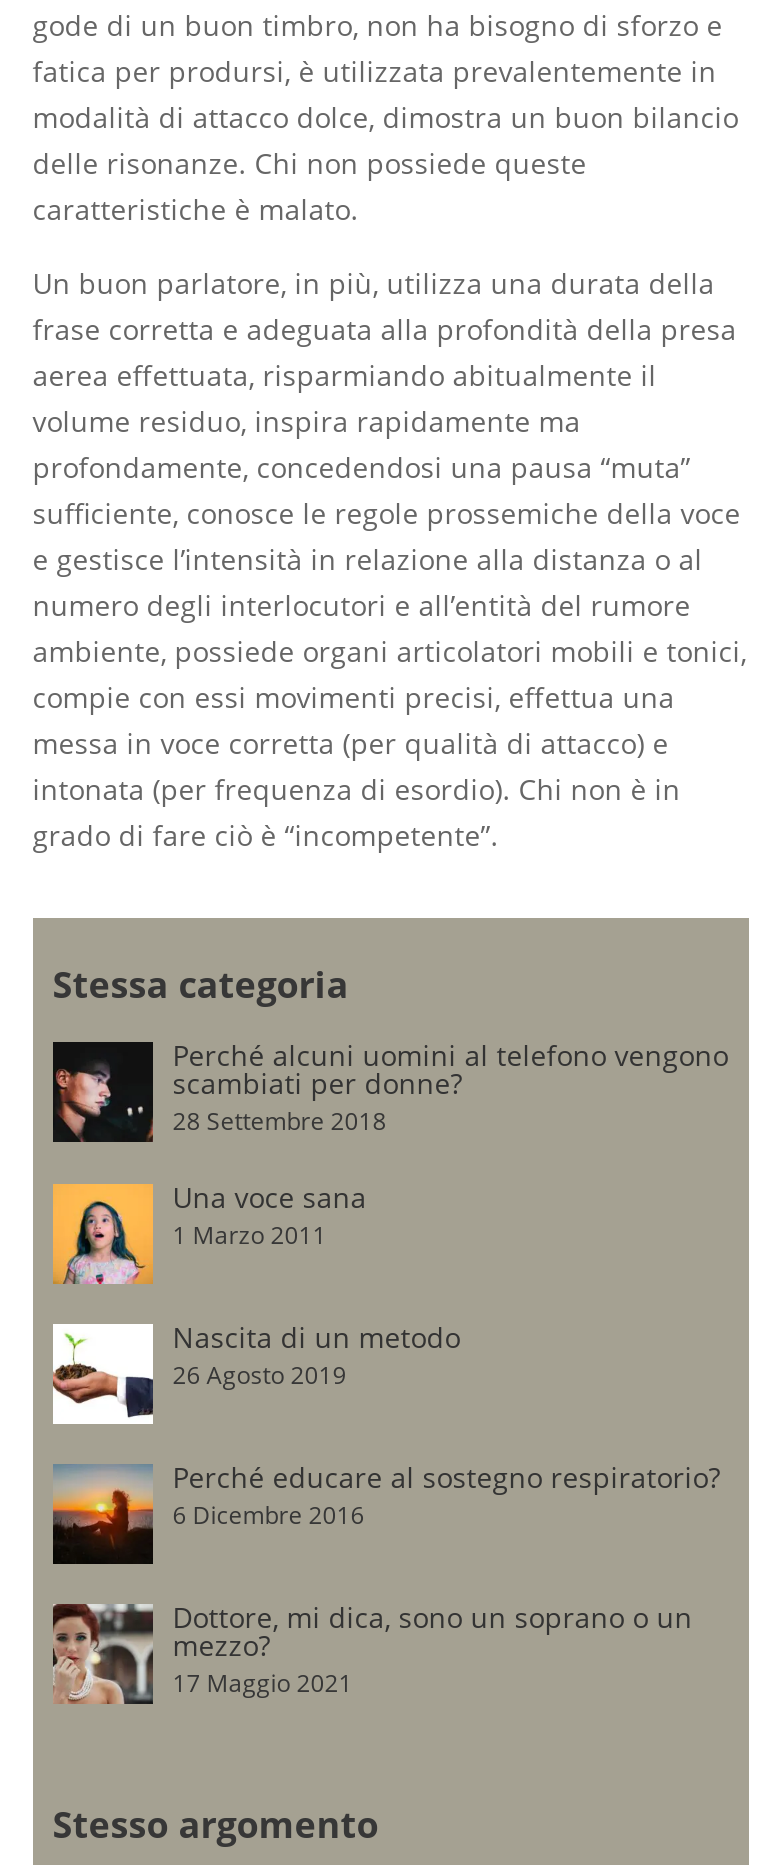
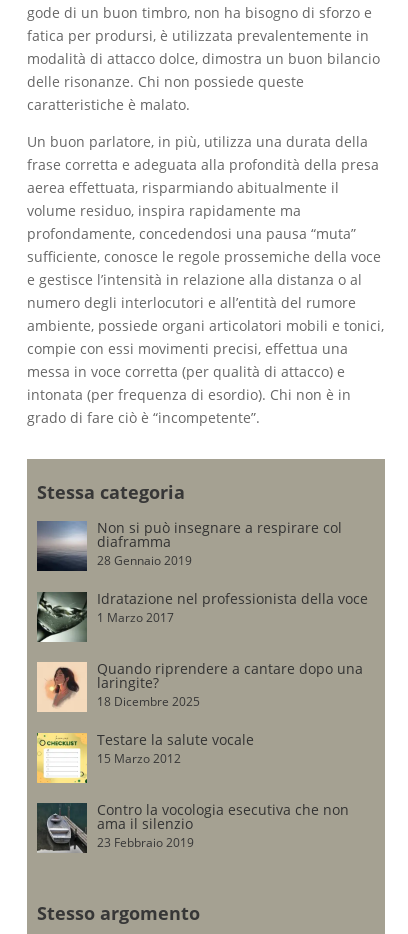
[51,1037,729,1142] [image] | Perché alcuni uomini al telefono vengono | scambiati per donne? | 28 Settembre 2018 -> [37,518,342,570] [image] | Non si può insegnare a respirare col | diaframma | 28 Gennaio 2019
[51,1179,367,1284] [image] | Una voce sana | 1 Marzo 2011 -> [36,589,368,643] [image] | Idratazione nel professionista della voce | 1 Marzo 2017
[53,1319,461,1424] [image] | Nascita di un metodo | 26 Agosto 2019 -> [37,659,363,712] [image] | Quando riprendere a cantare dopo una | laringite? | 18 Dicembre 2025
[51,1459,721,1566] [image] | Perché educare al sostegno respiratorio? | 6 Dicembre 2016 -> [36,730,254,784] [image] | Testare la salute vocale | 15 Marzo 2012
[53,1599,693,1706] [image] | Dottore, mi dica, sono un soprano o un | mezzo? | 17 Maggio 2021 -> [36,800,349,853] [image] | Contro la vocologia esecutiva che non | ama il silenzio | 23 Febbraio 2019

